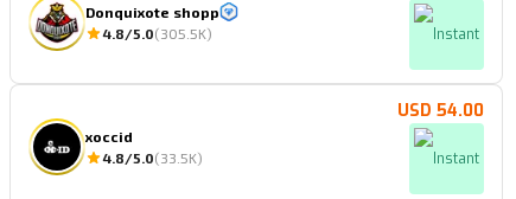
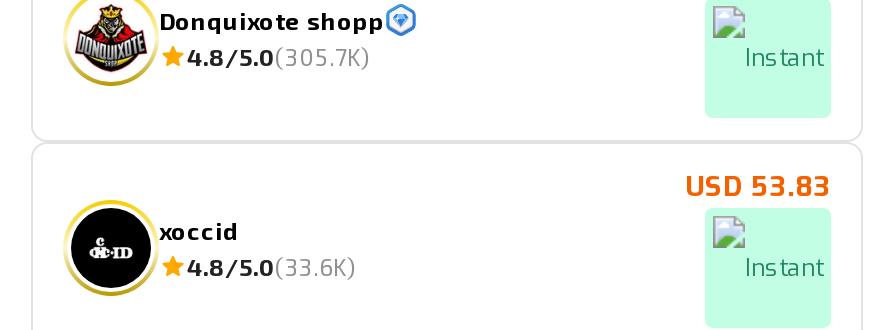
[102,24,212,41] 4.8 /5.0(305.5K) -> [187,41,371,69] 4.8 /5.0(305.7K)
[397,99,484,122] USD 54.00 -> [685,168,831,206] USD 53.83
[102,149,203,165] 4.8 /5.0(33.5K) -> [187,251,357,279] 4.8 /5.0(33.6K)

